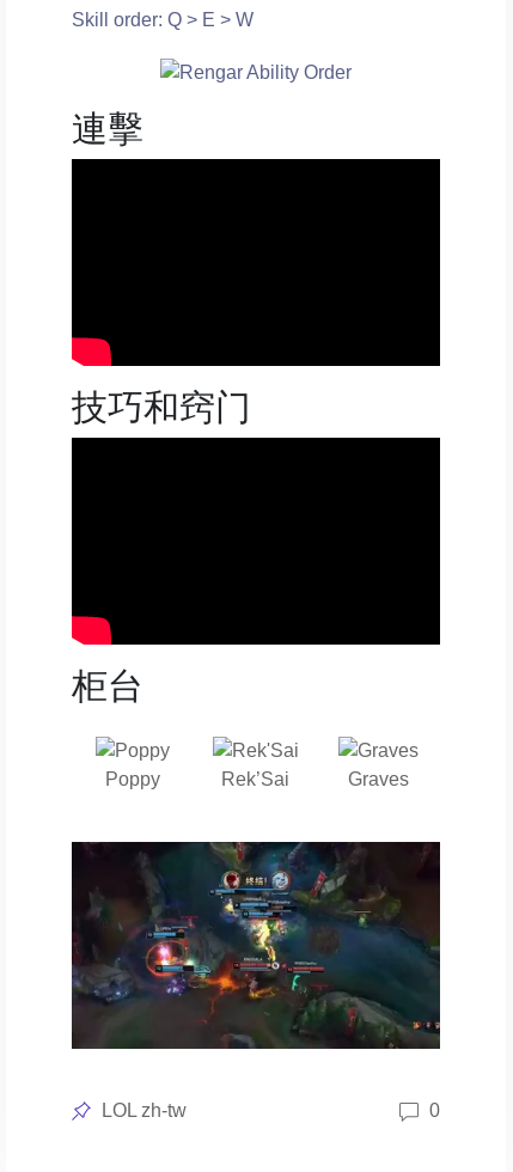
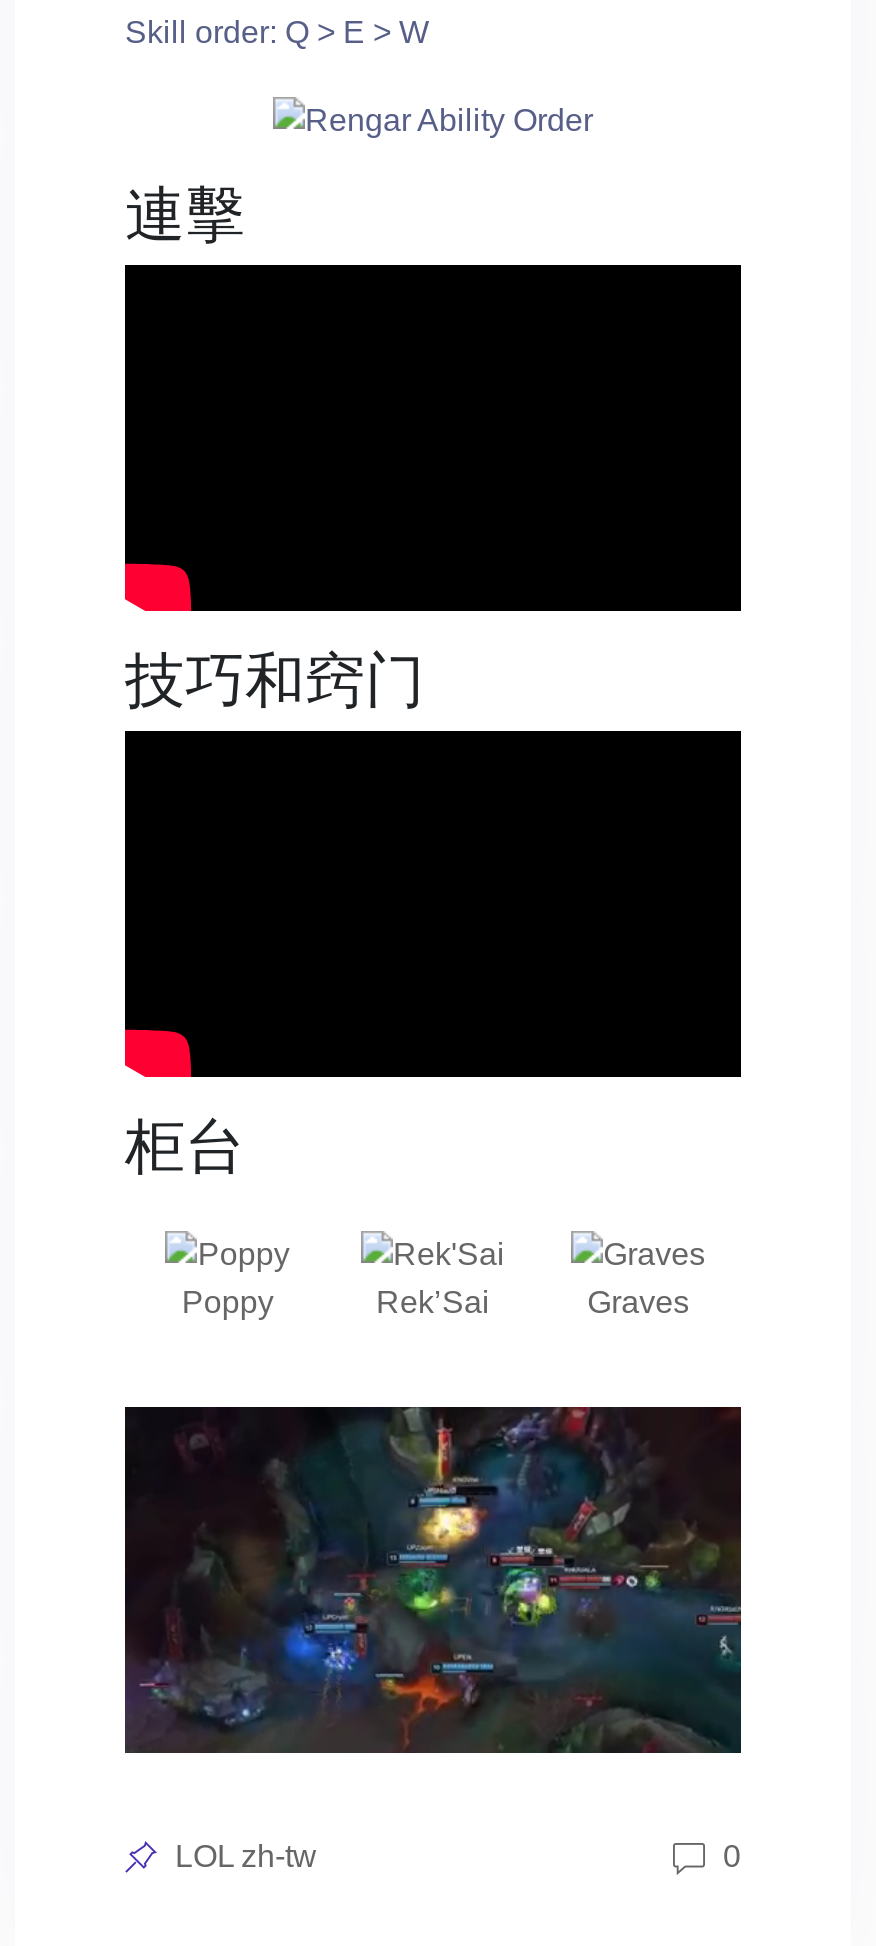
[72,842,440,1046] [image] -> [125,1407,741,1753] [image]

